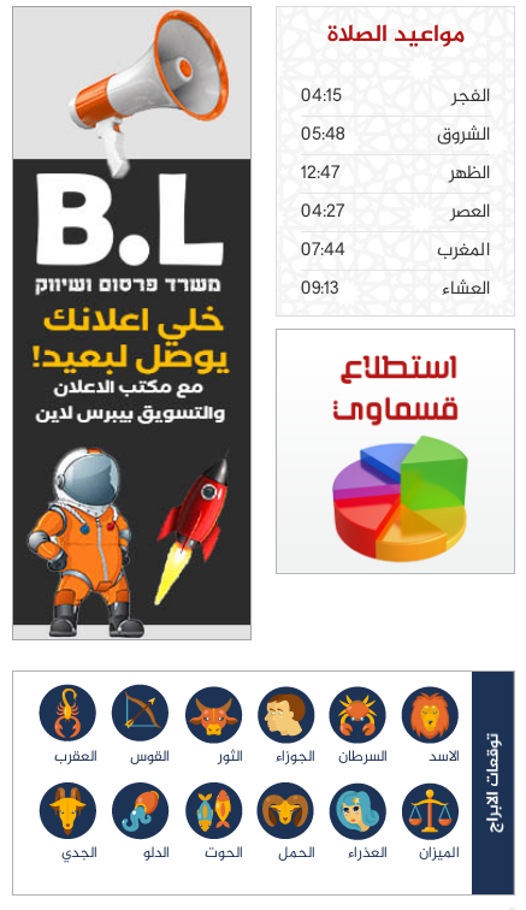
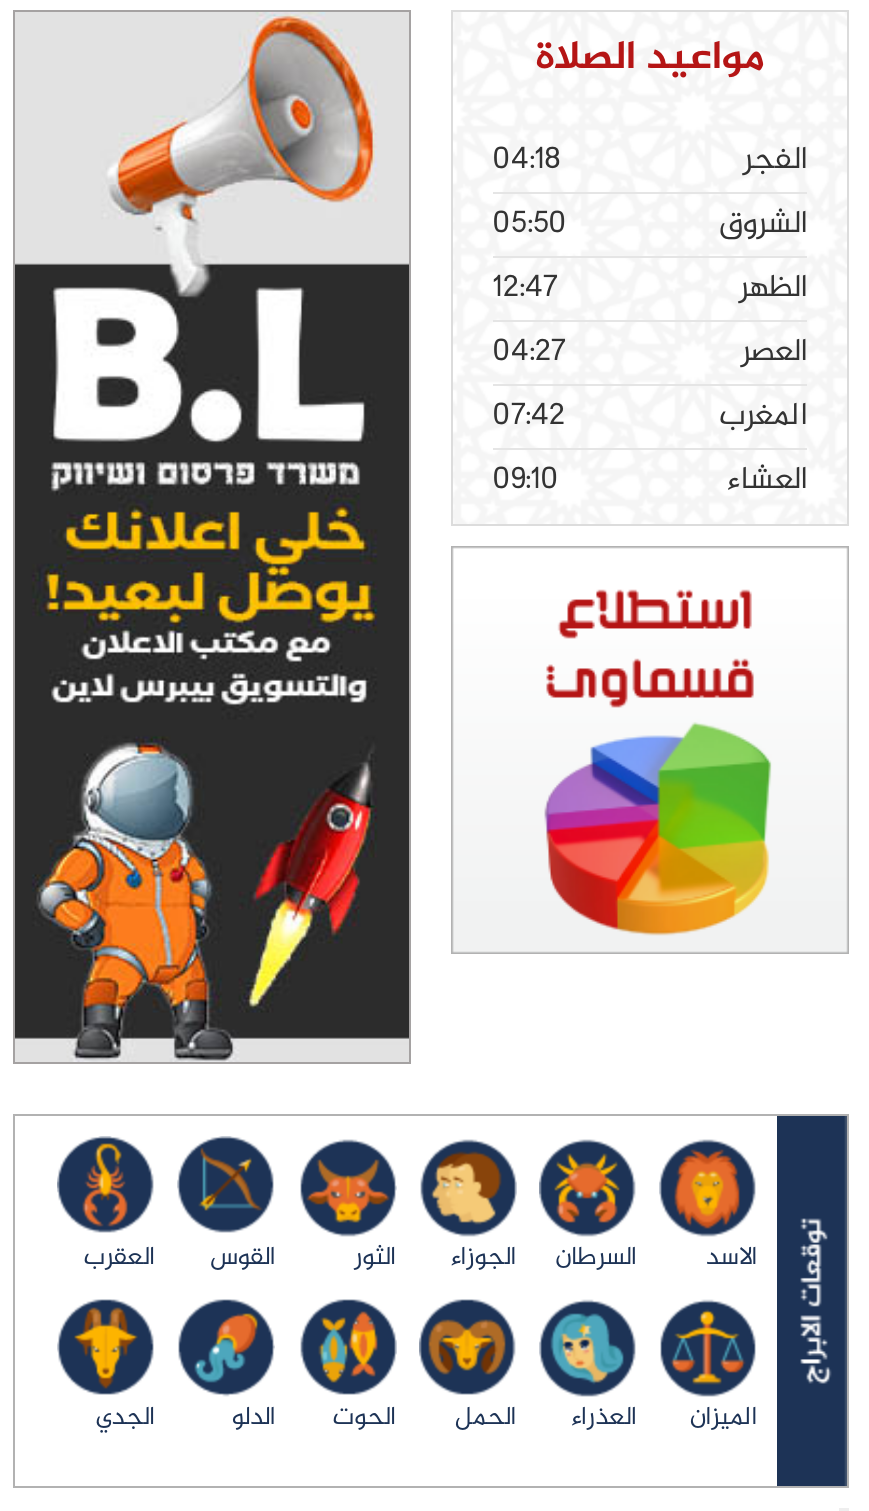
[307,81,348,114] 04:15 -> [503,135,571,189] 04:18
[307,120,351,152] 05:48 -> [503,199,577,253] 05:50
[307,235,351,268] 07:44 -> [503,391,575,445] 07:42
[307,274,344,306] 09:13 -> [503,455,569,509] 09:10

